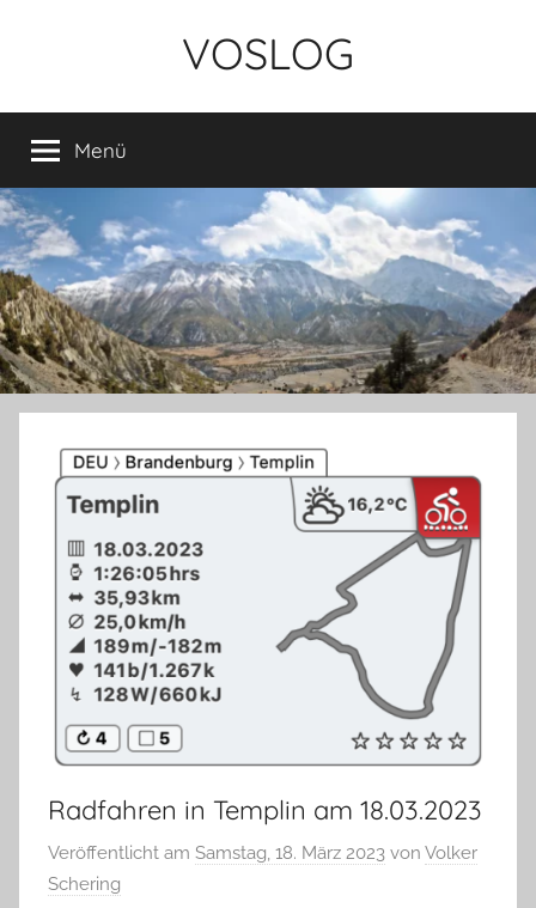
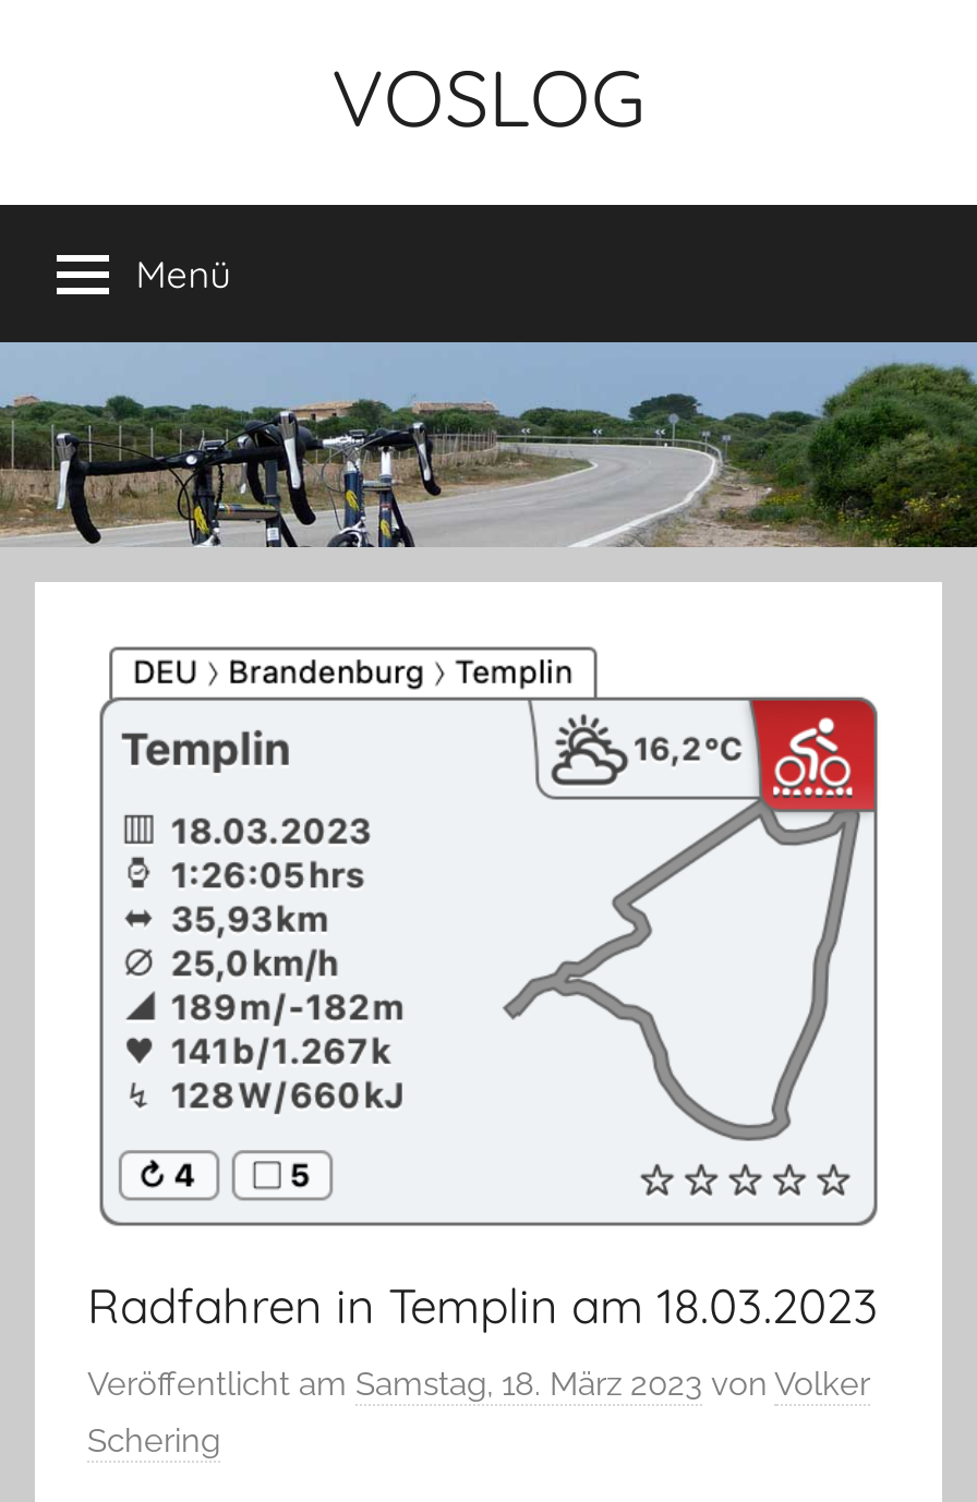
[4,187,532,395] [image] -> [7,340,970,547] [image]

